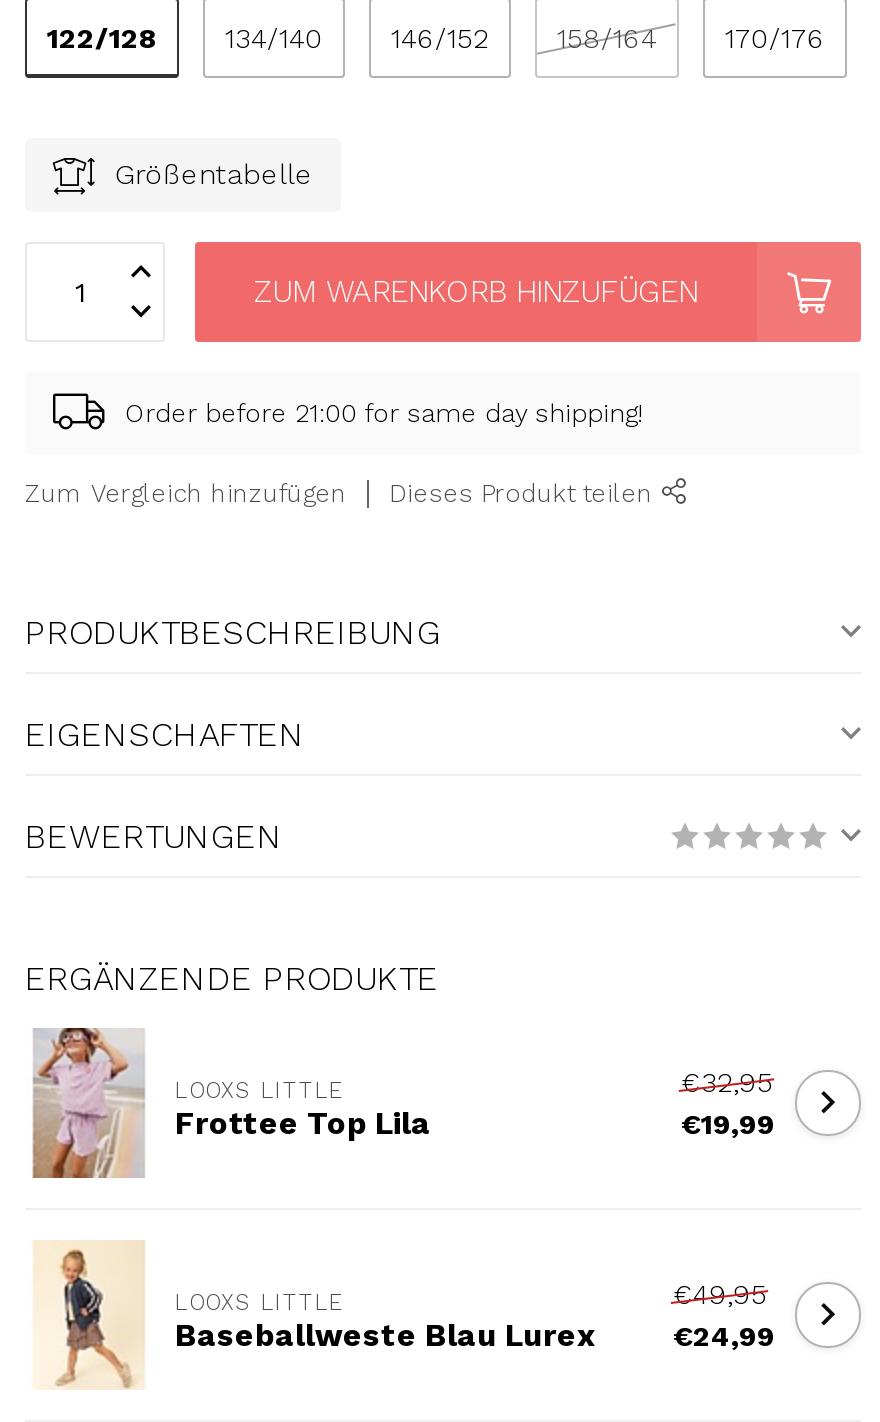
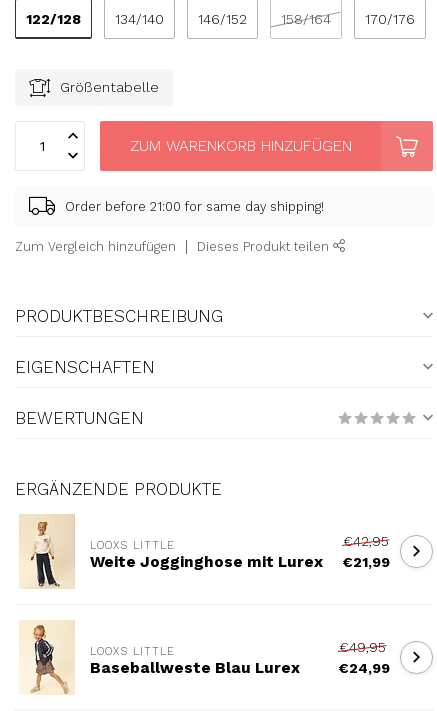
[31,1026,431,1180] [image] | Frottee Top Lila -> [19,514,323,589] [image] | Weite Jogginghose mit Lurex
[681,1066,775,1140] €32,95 | €19,99 -> [343,533,390,570] €42,95 | €21,99

